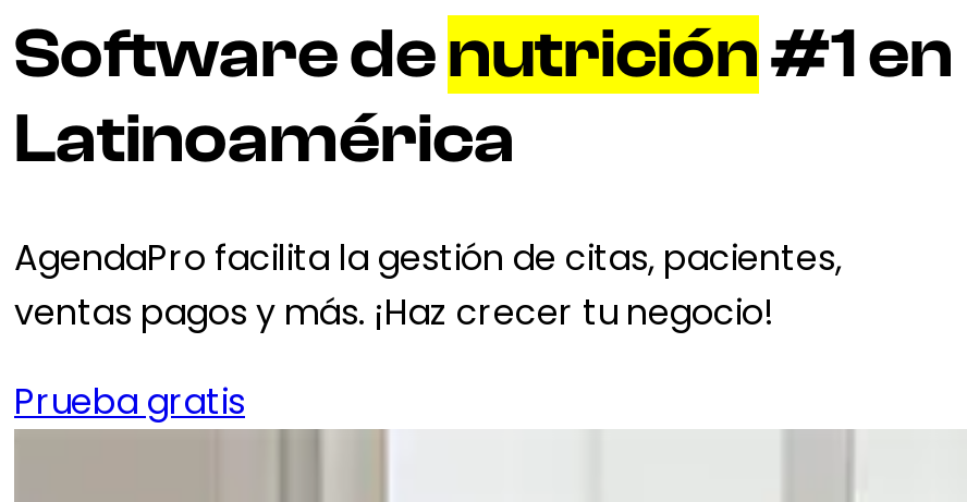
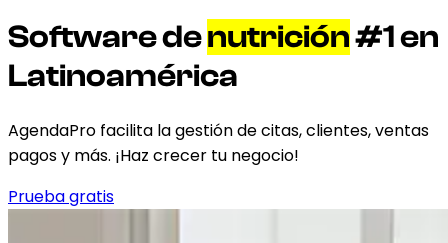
[14,233,842,337] AgendaPro facilita la gestión de citas, pacientes, | ventas pagos y más. ¡Haz crecer tu negocio! -> [8,119,429,167] AgendaPro facilita la gestión de citas, clientes, ventas | pagos y más. ¡Haz crecer tu negocio!

